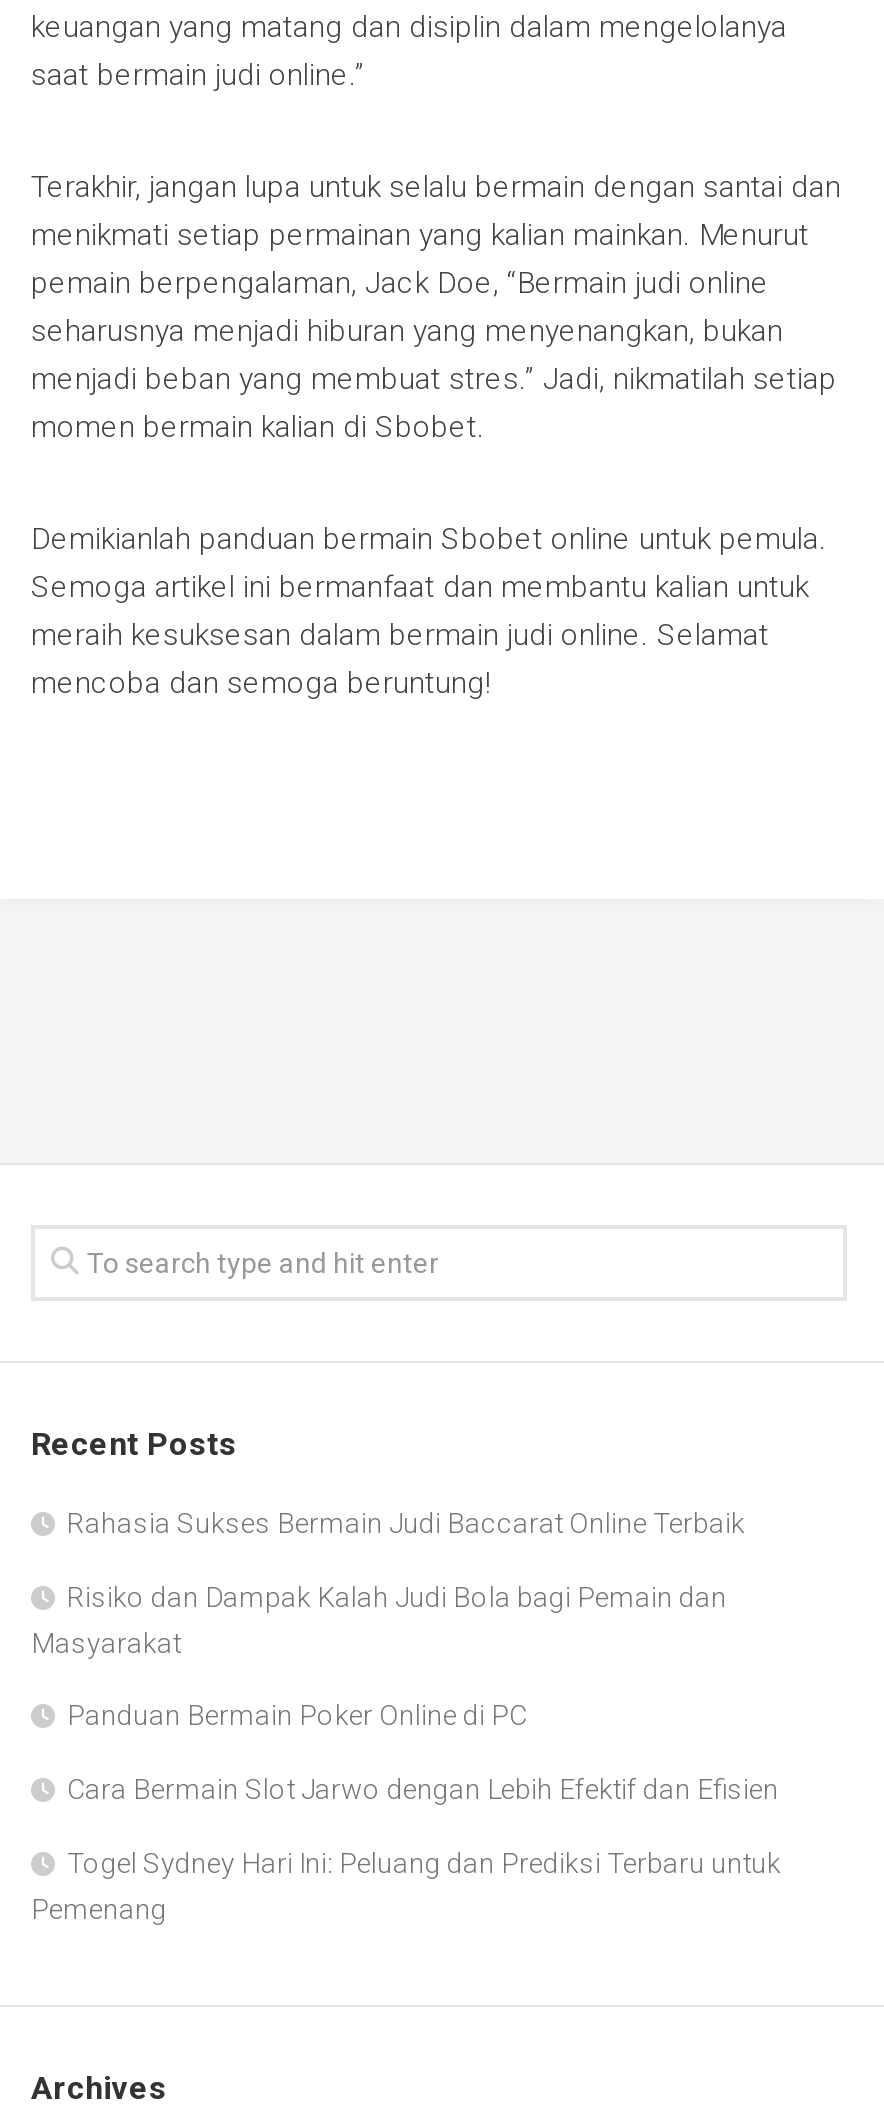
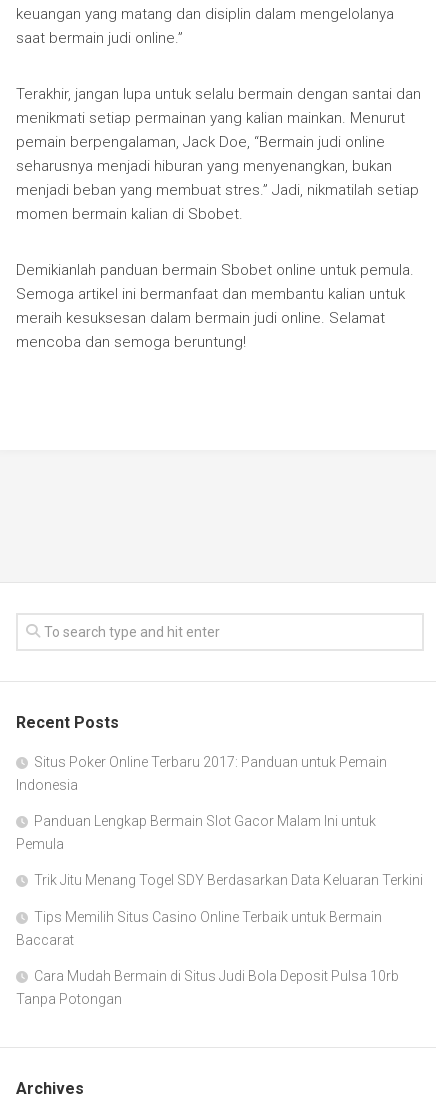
[67,1507,745,1539] Rahasia Sukses Bermain Judi Baccarat Online Terbaik -> [16,754,387,793] Situs Poker Online Terbaru 2017: Panduan untuk Pemain | Indonesia
[31,1581,727,1659] Risiko dan Dampak Kalah Judi Bola bagi Pemain dan | Masyarakat -> [16,813,376,852] Panduan Lengkap Bermain Slot Gacor Malam Ini untuk | Pemula
[67,1699,527,1731] Panduan Bermain Poker Online di PC -> [34,872,423,888] Trik Jitu Menang Togel SDY Berdasarkan Data Keluaran Terkini
[67,1773,779,1805] Cara Bermain Slot Jarwo dengan Lebih Efektif dan Efisien -> [16,909,382,948] Tips Memilih Situs Casino Online Terbaik untuk Bermain | Baccarat
[31,1847,781,1925] Togel Sydney Hari Ini: Peluang dan Prediksi Terbaru untuk | Pemenang -> [16,968,399,1007] Cara Mudah Bermain di Situs Judi Bola Deposit Pulsa 10rb | Tanpa Potongan

